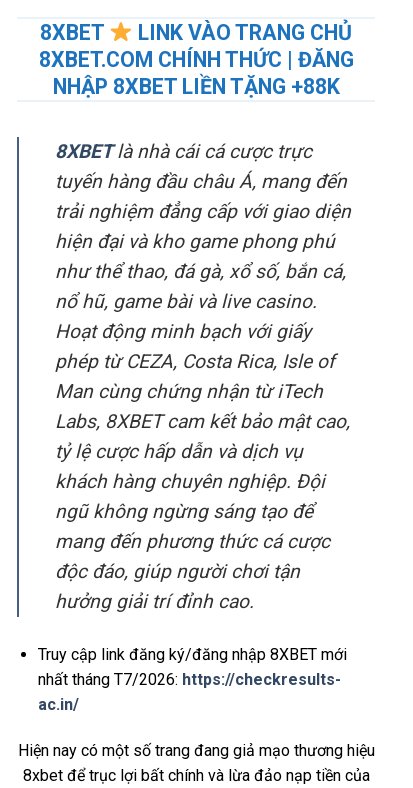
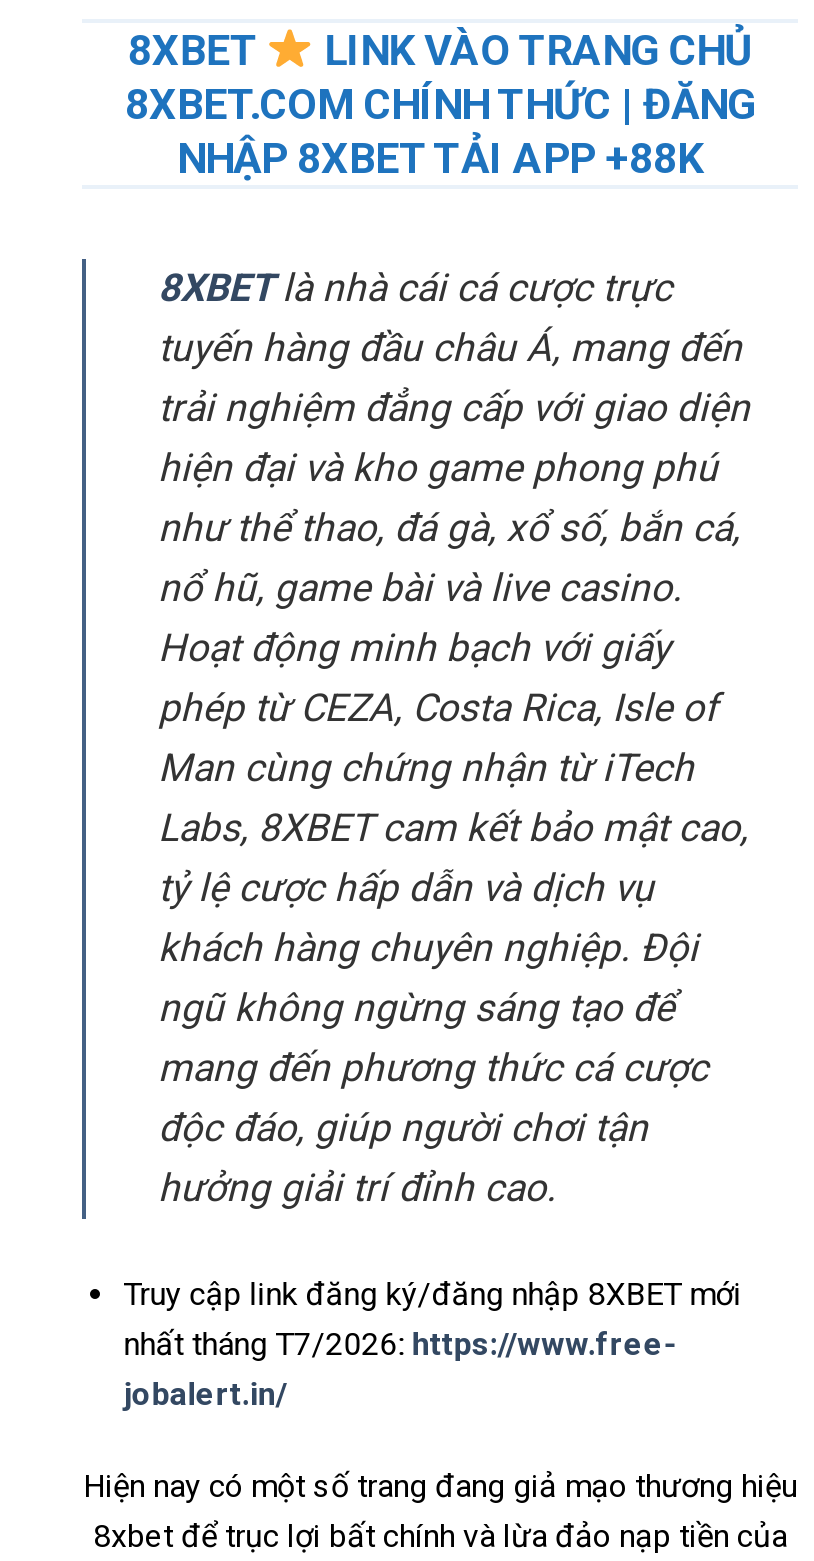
[52,74,339,99] NHẬP 8XBET LIỀN TẶNG +88K -> [177,132,703,182] NHẬP 8XBET TẢI APP +88K
[38,670,341,714] nhất tháng T7/2026: https://checkresults- | ac.in/ -> [124,1325,676,1413] nhất tháng T7/2026: https://www.free- | jobalert.in/

